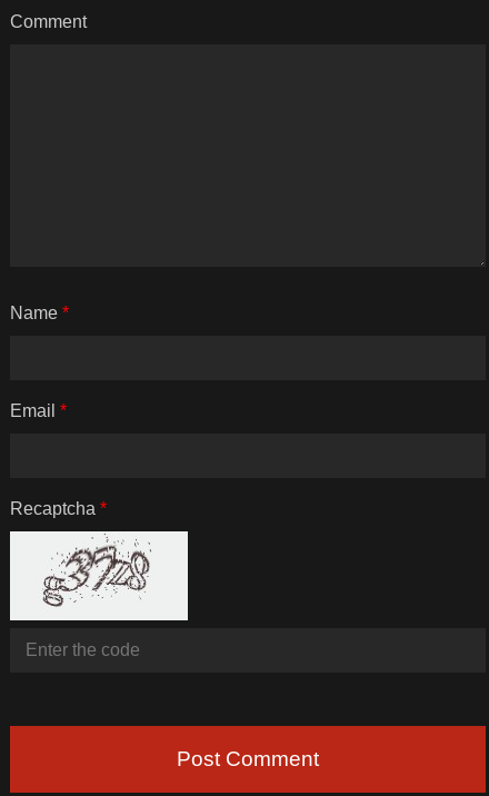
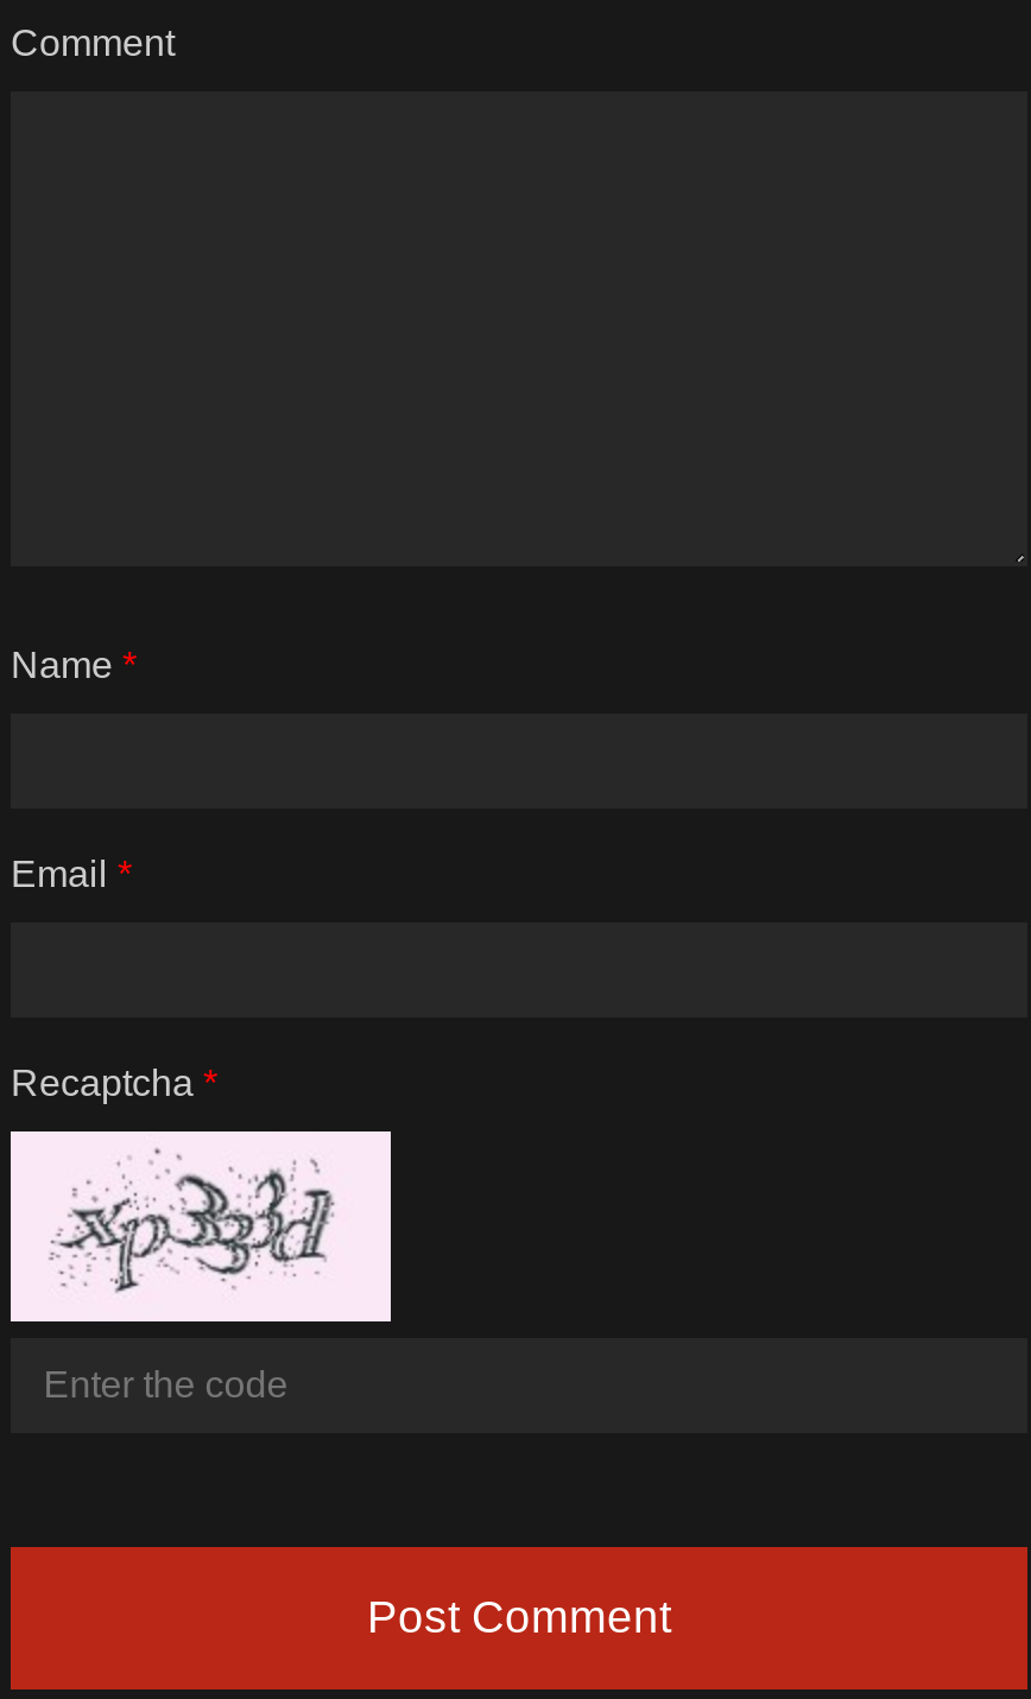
[29,535,160,608] [image] -> [49,1148,336,1293] [image]

